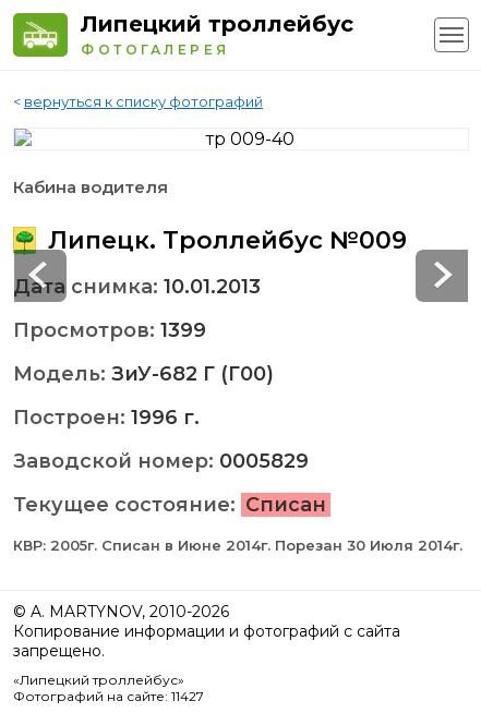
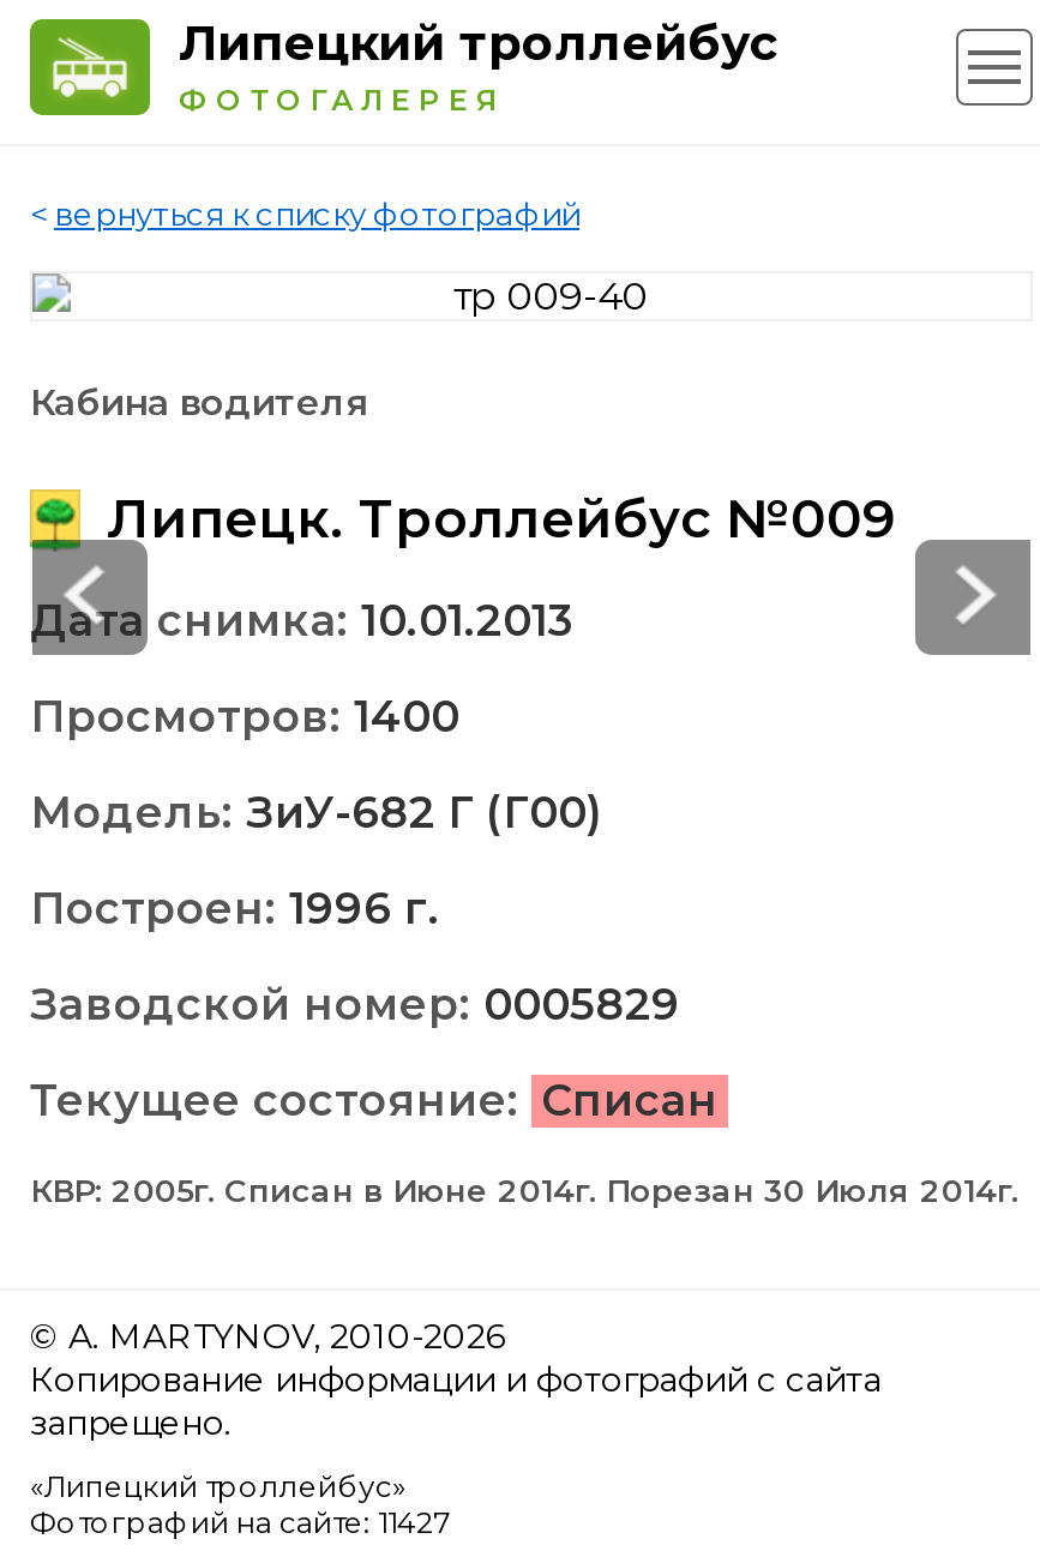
[13,318,206,342] Просмотров: 1399 -> [30,691,459,744] Просмотров: 1400

